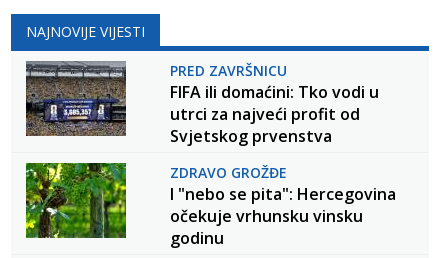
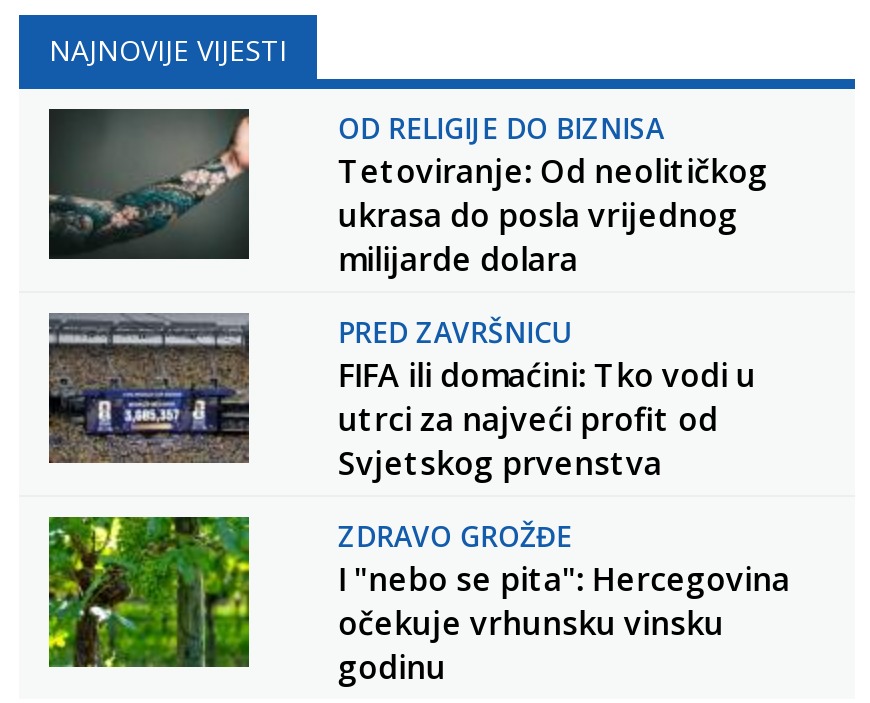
none -> [47,109,249,261] [image]
none -> [338,110,768,282] OD RELIGIJE DO BIZNISA | Tetoviranje: Od neolitičkog | ukrasa do posla vrijednog | milijarde dolara

